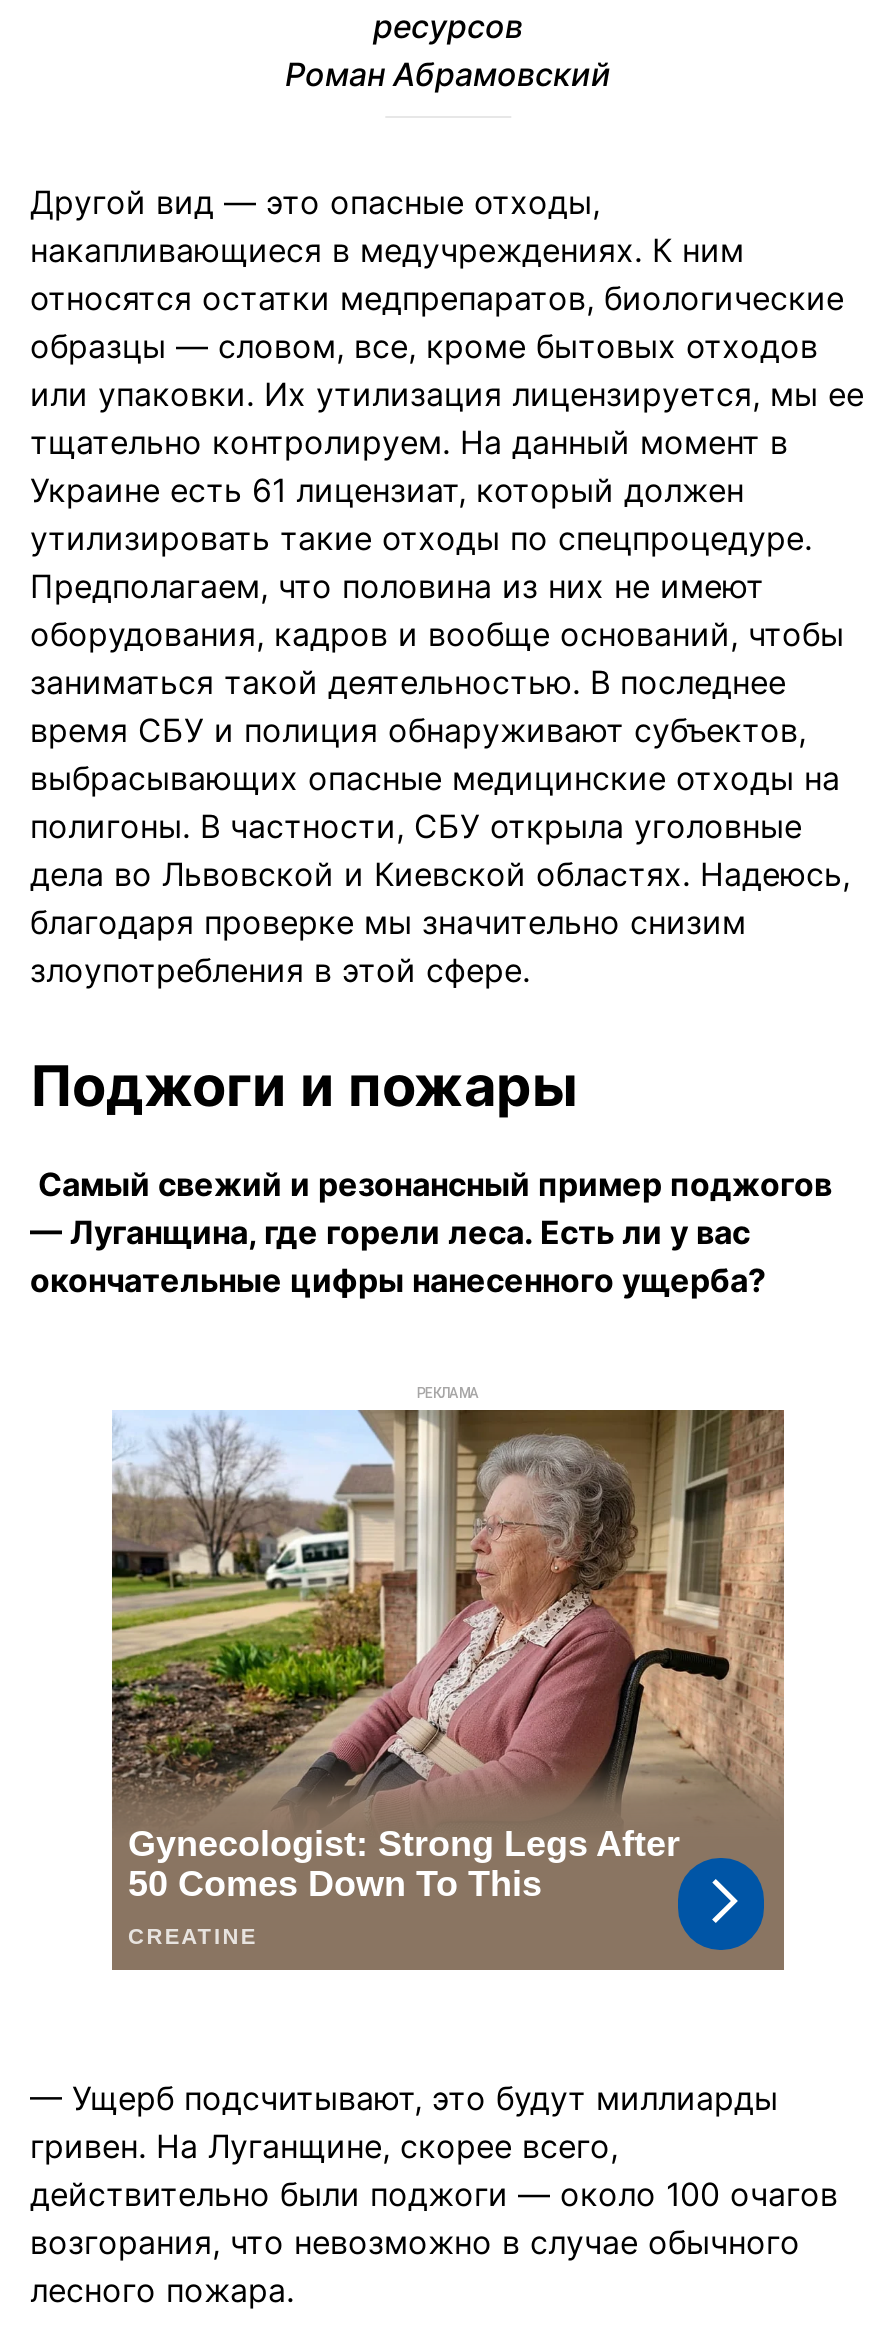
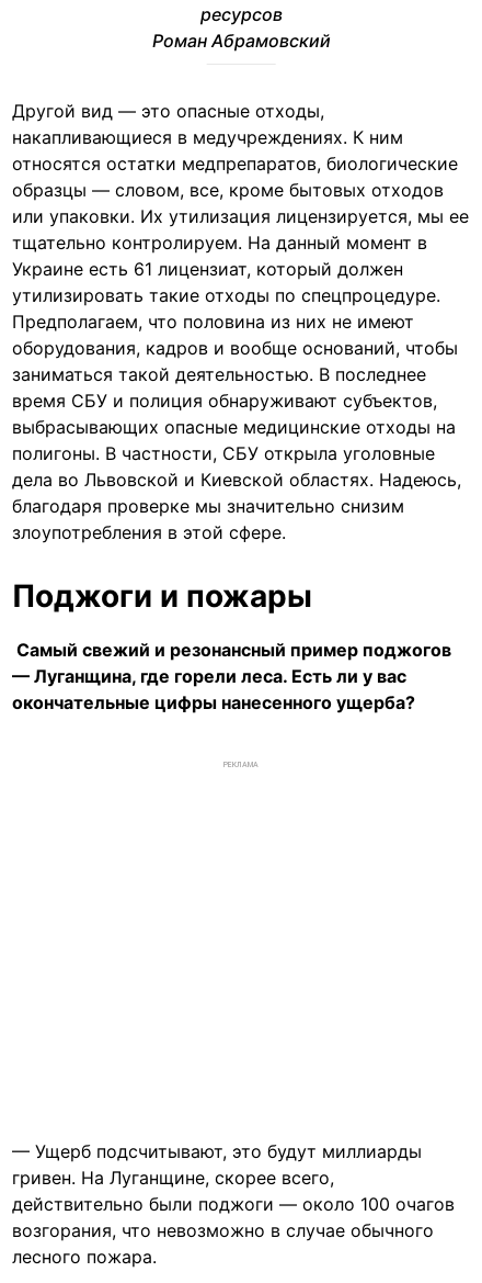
[110,1408,786,1972] [image] -> none

